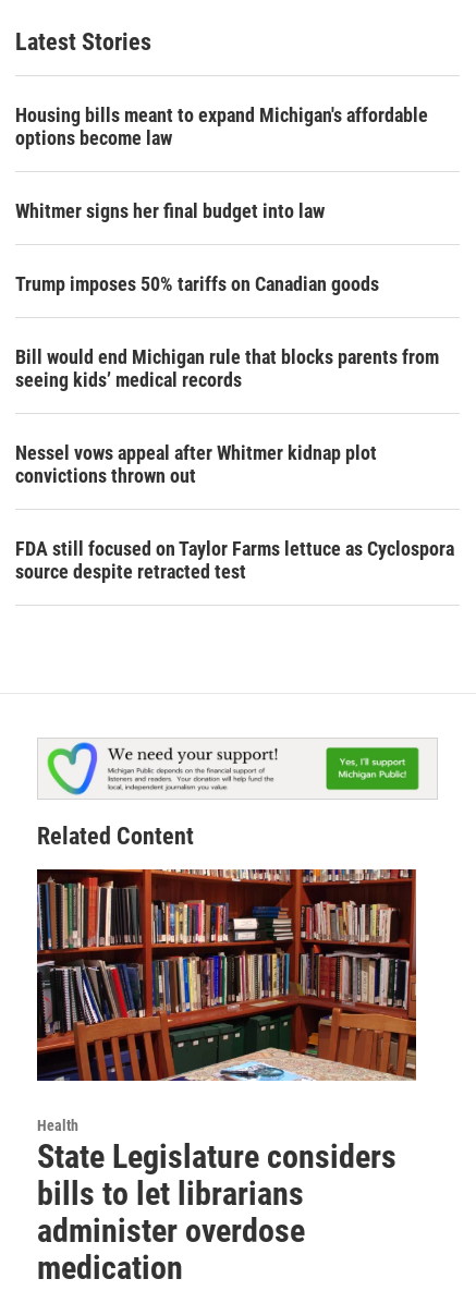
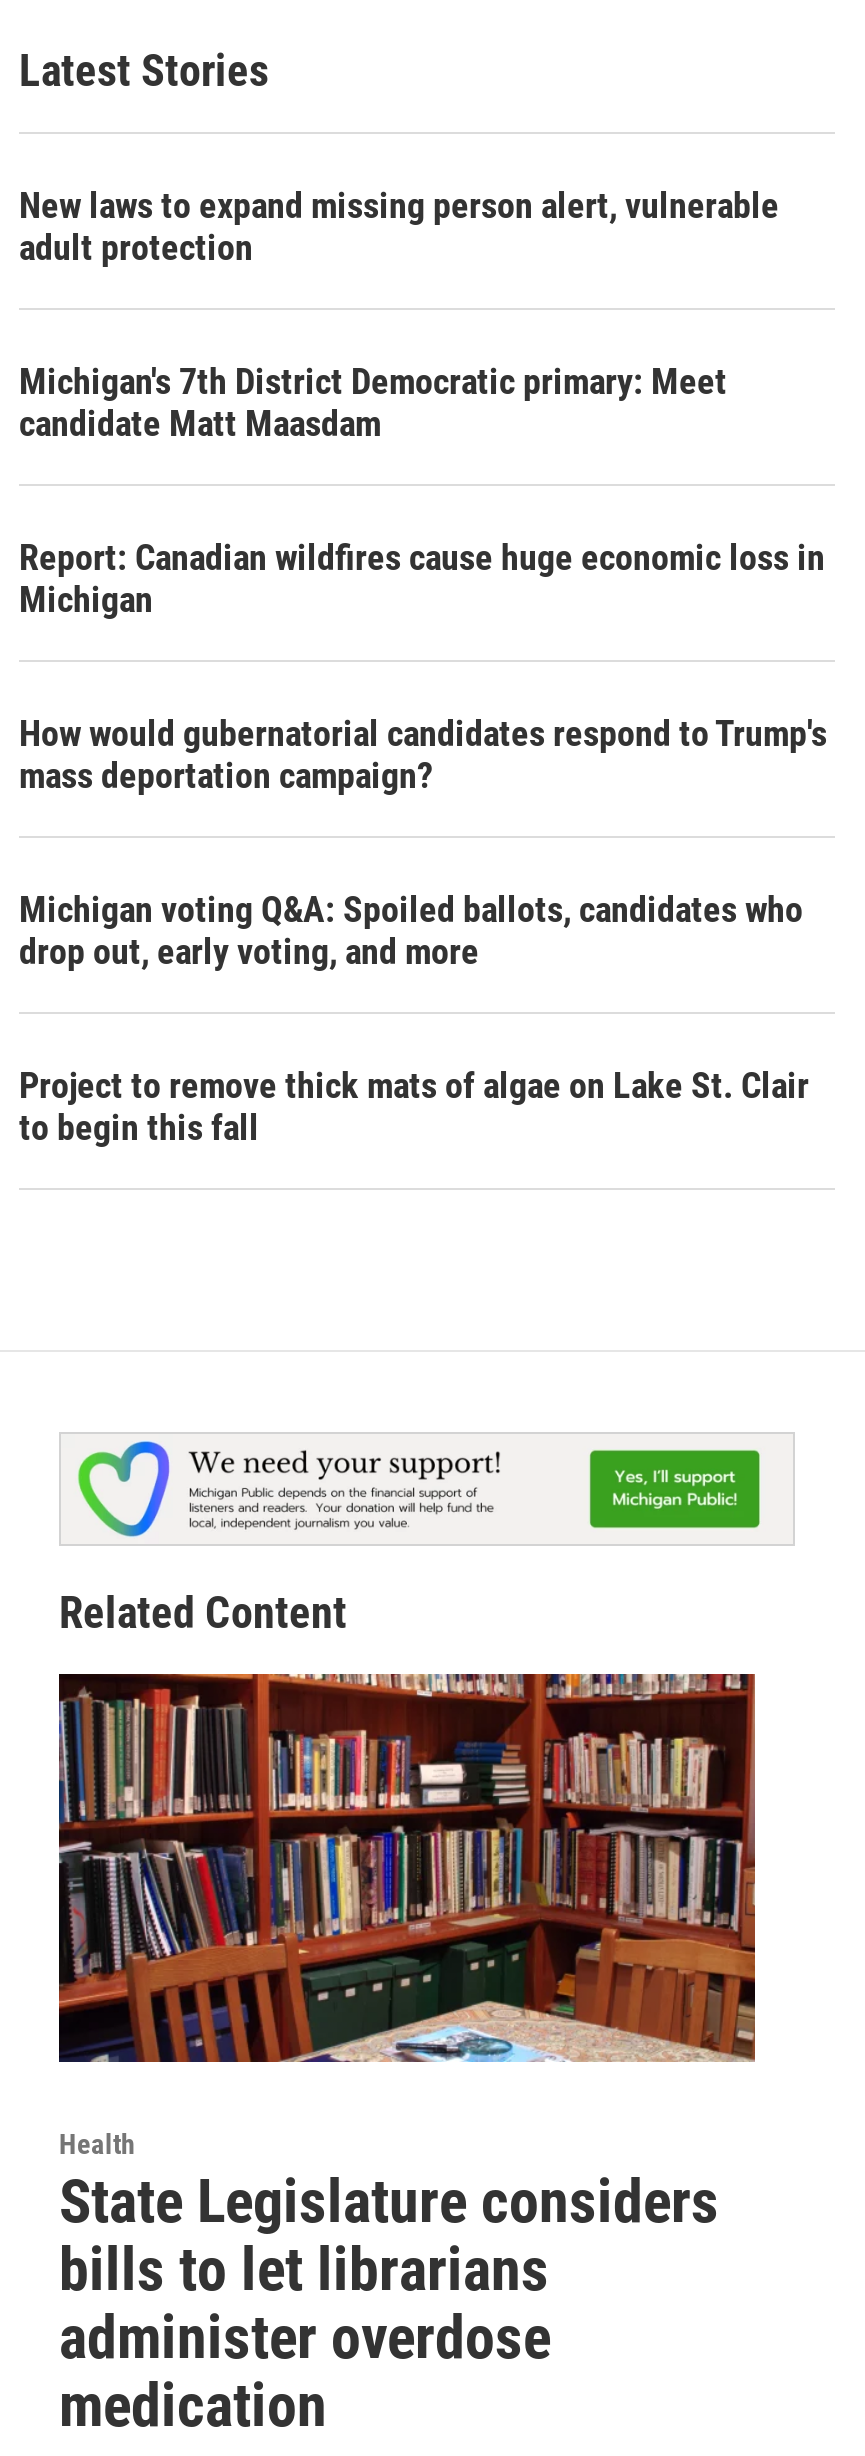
[15,104,428,150] Housing bills meant to expand Michigan's affordable | options become law -> [19,185,779,269] New laws to expand missing person alert, vulnerable | adult protection
[15,200,325,223] Whitmer signs her final budget into law -> [19,361,727,445] Michigan's 7th District Democratic primary: Meet | candidate Matt Maasdam
[15,273,379,296] Trump imposes 50% tariffs on Canadian goods -> [19,537,825,621] Report: Canadian wildfires cause huge economic loss in | Michigan
[15,346,439,391] Bill would end Michigan rule that blocks parents from | seeing kids’ medical records -> [19,713,827,797] How would gubernatorial candidates respond to Trump's | mass deportation campaign?
[15,442,377,487] Nessel vows appeal after Whitmer kidnap plot | convictions thrown out -> [19,889,803,973] Michigan voting Q&A: Spoiled ballots, candidates who | drop out, early voting, and more
[15,537,454,583] FDA still focused on Taylor Farms lettuce as Cyclospora | source despite retracted test -> [19,1065,809,1149] Project to remove thick mats of algae on Lake St. Clair | to begin this fall

